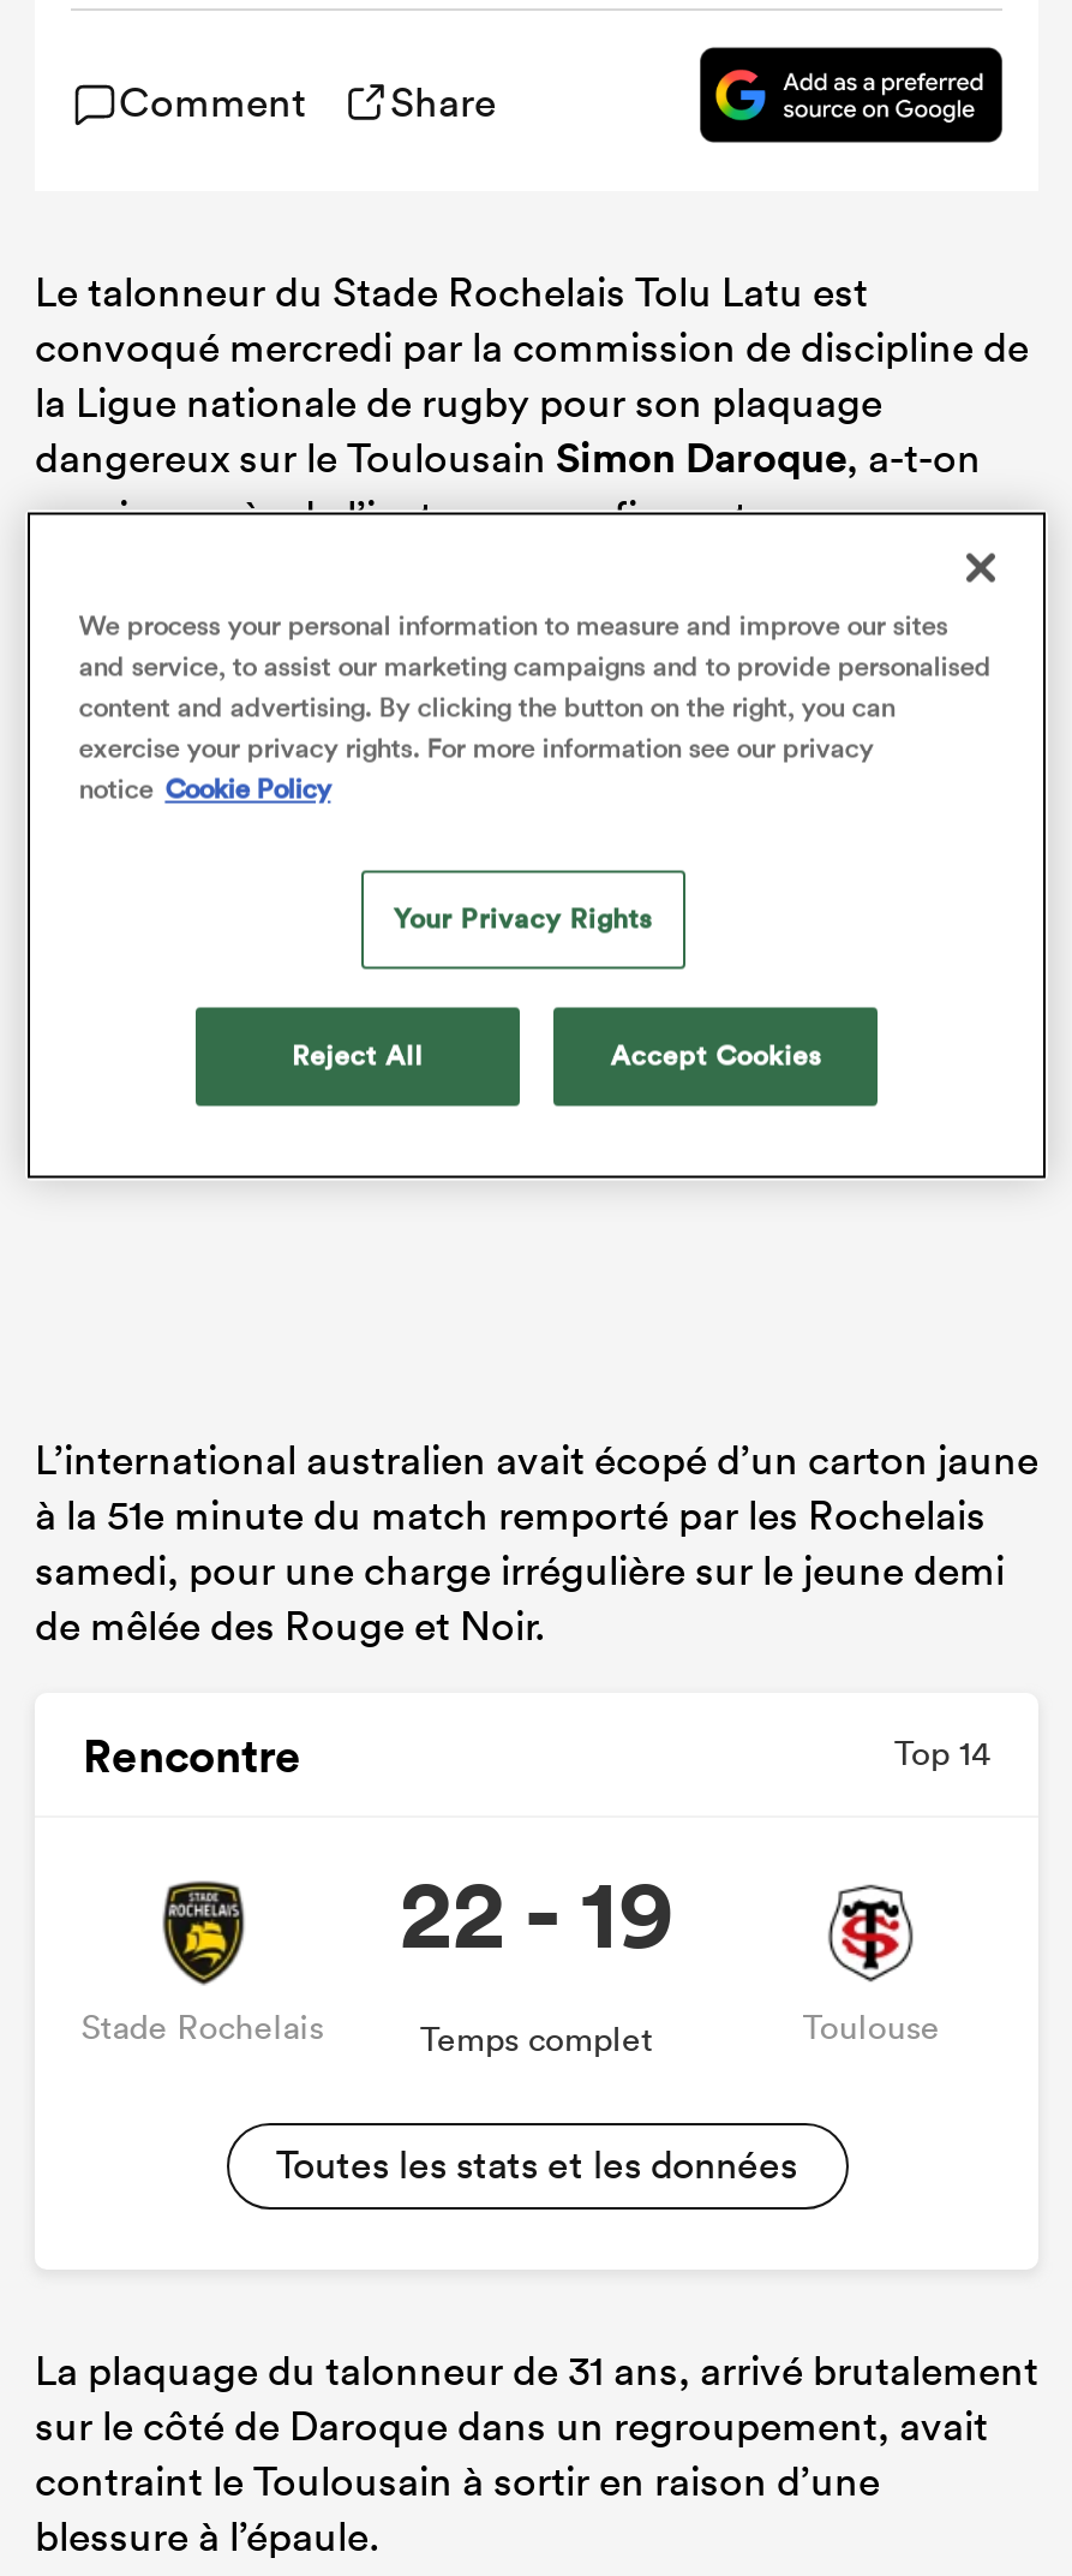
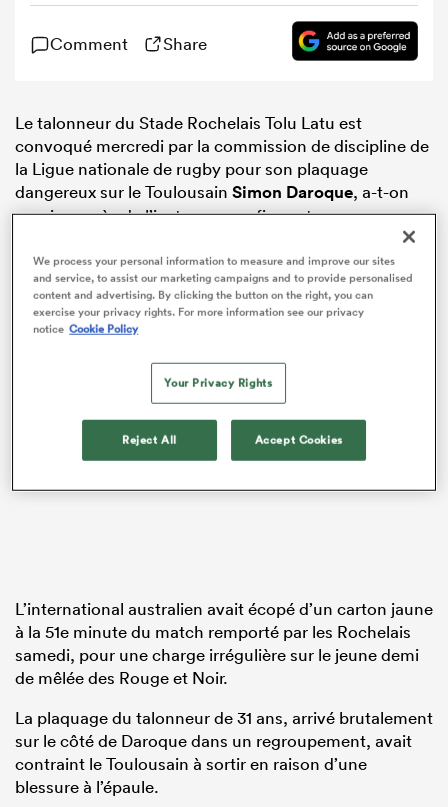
[83,1724,990,1786] Rencontre | Top 14 -> none
[276,1852,939,2189] [image] | 22 - 19 | Temps complet | Toulouse | Toutes les stats et les données -> none
[81,1880,323,2048] [image] | Stade Rochelais -> none

